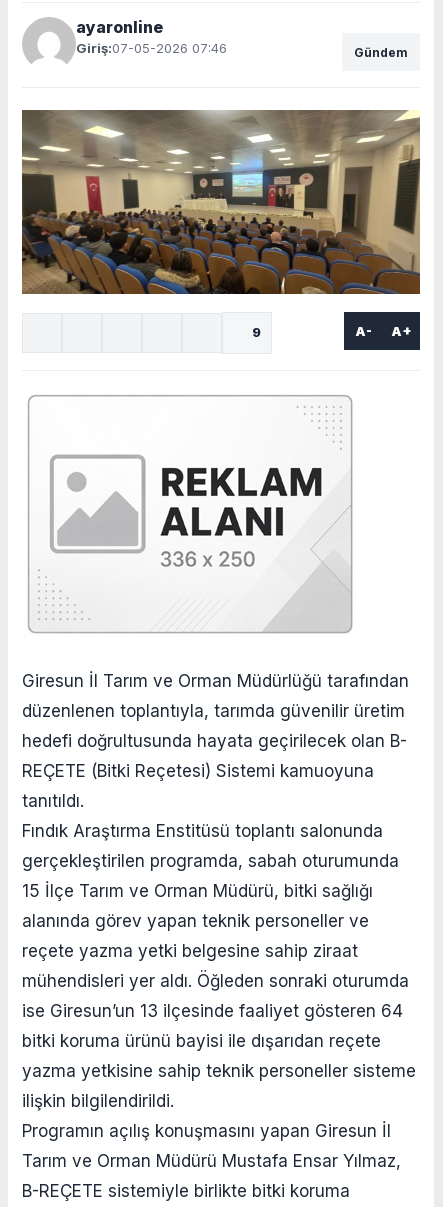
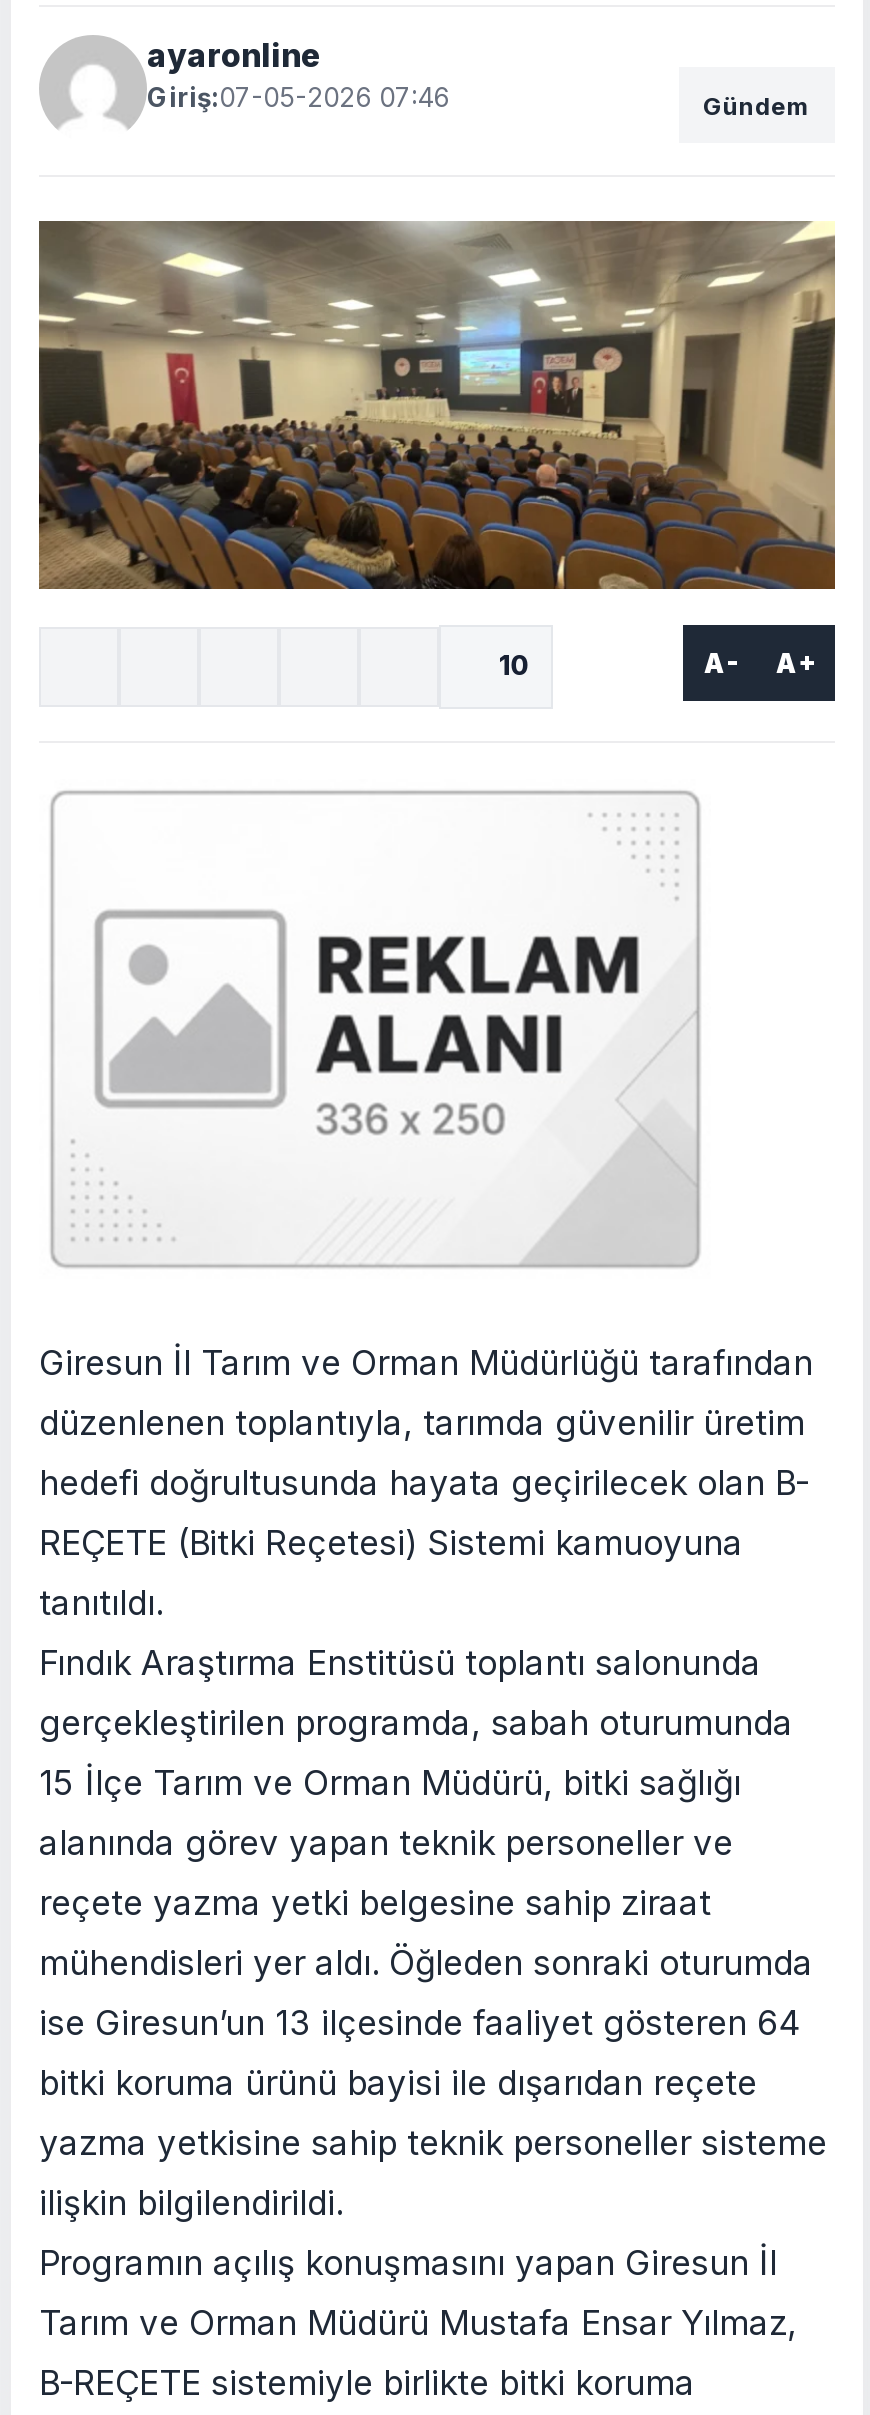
[252,324,261,340] 9 -> [499,650,531,682] 10

